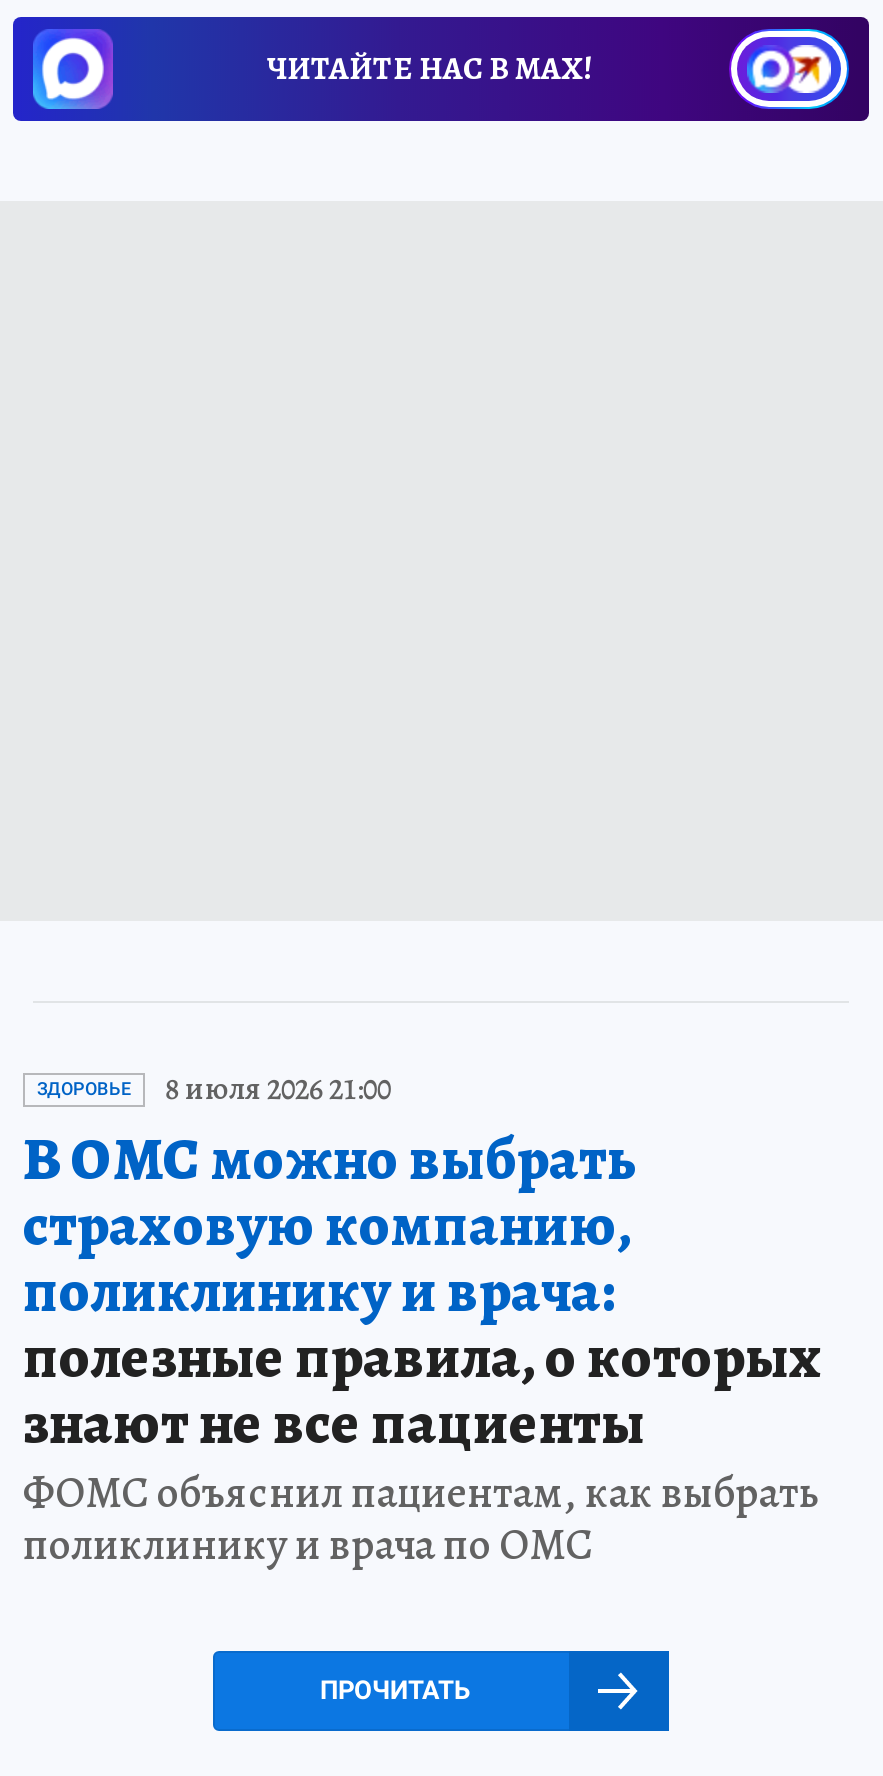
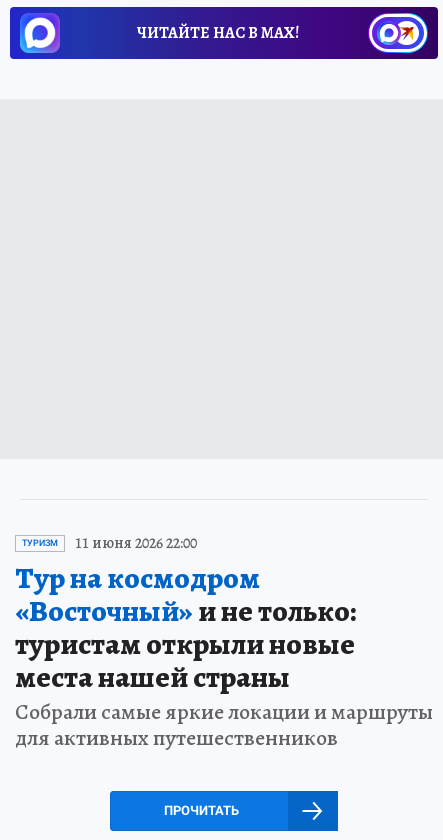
[23,1067,823,1575] ЗДОРОВЬЕ | 8 июля 2026 21:00 | В ОМС можно выбрать | страховую компанию, | поликлинику и врача: | полезные правила, о которых | знают не все пациенты | ФОМС объяснил пациентам, как выбрать | поликлинику и врача по ОМС -> [15,532,433,753] ТУРИЗМ | 11 июня 2026 22:00 | Тур на космодром | «Восточный»и не только: | туристам открыли новые | места нашей страны | Собрали самые яркие локации и маршруты | для активных путешественников

